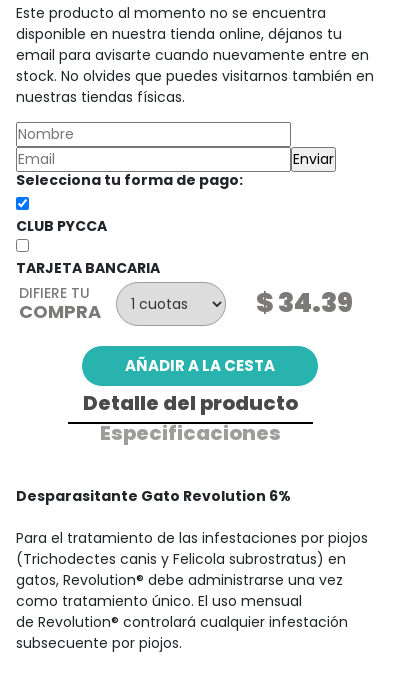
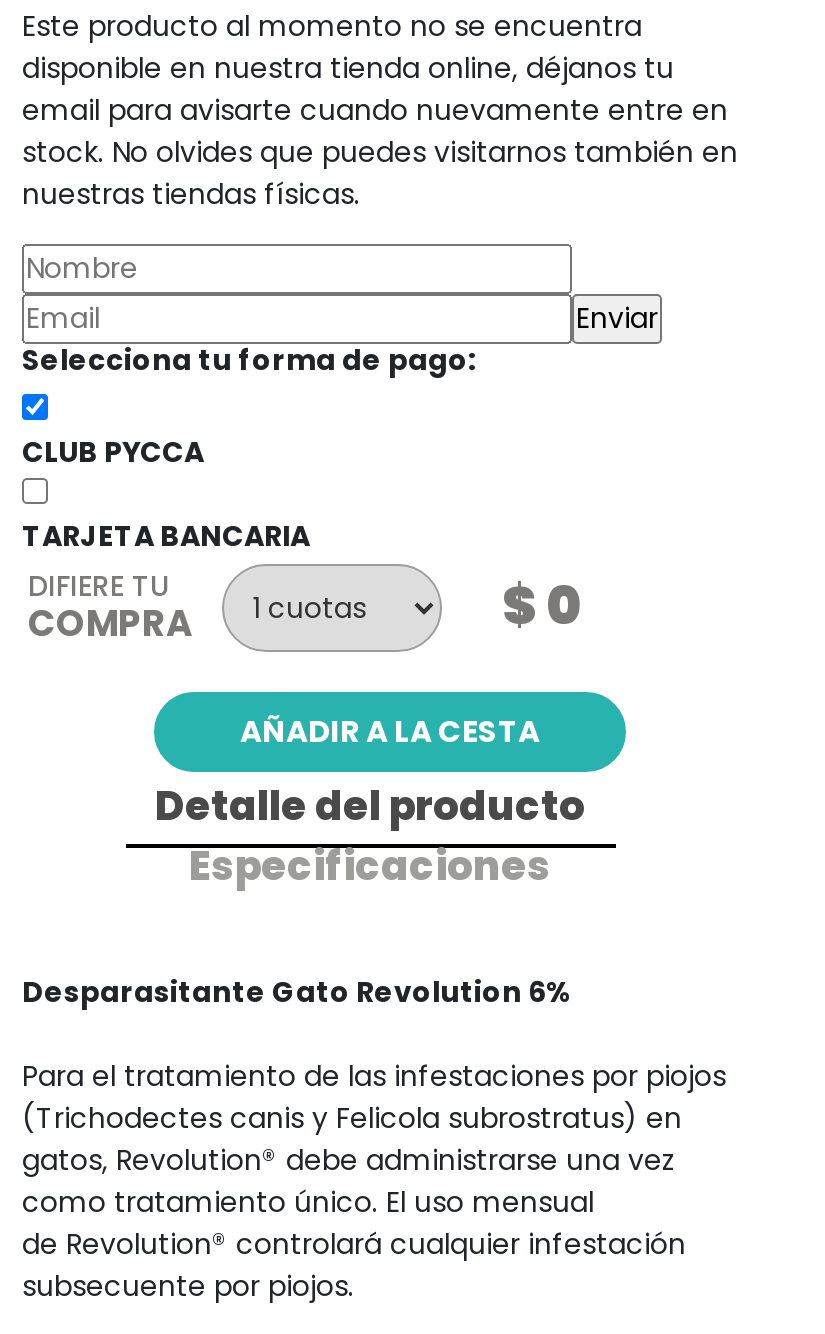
[256,285,353,321] $ 34.39 -> [502,571,582,643] $ 0

